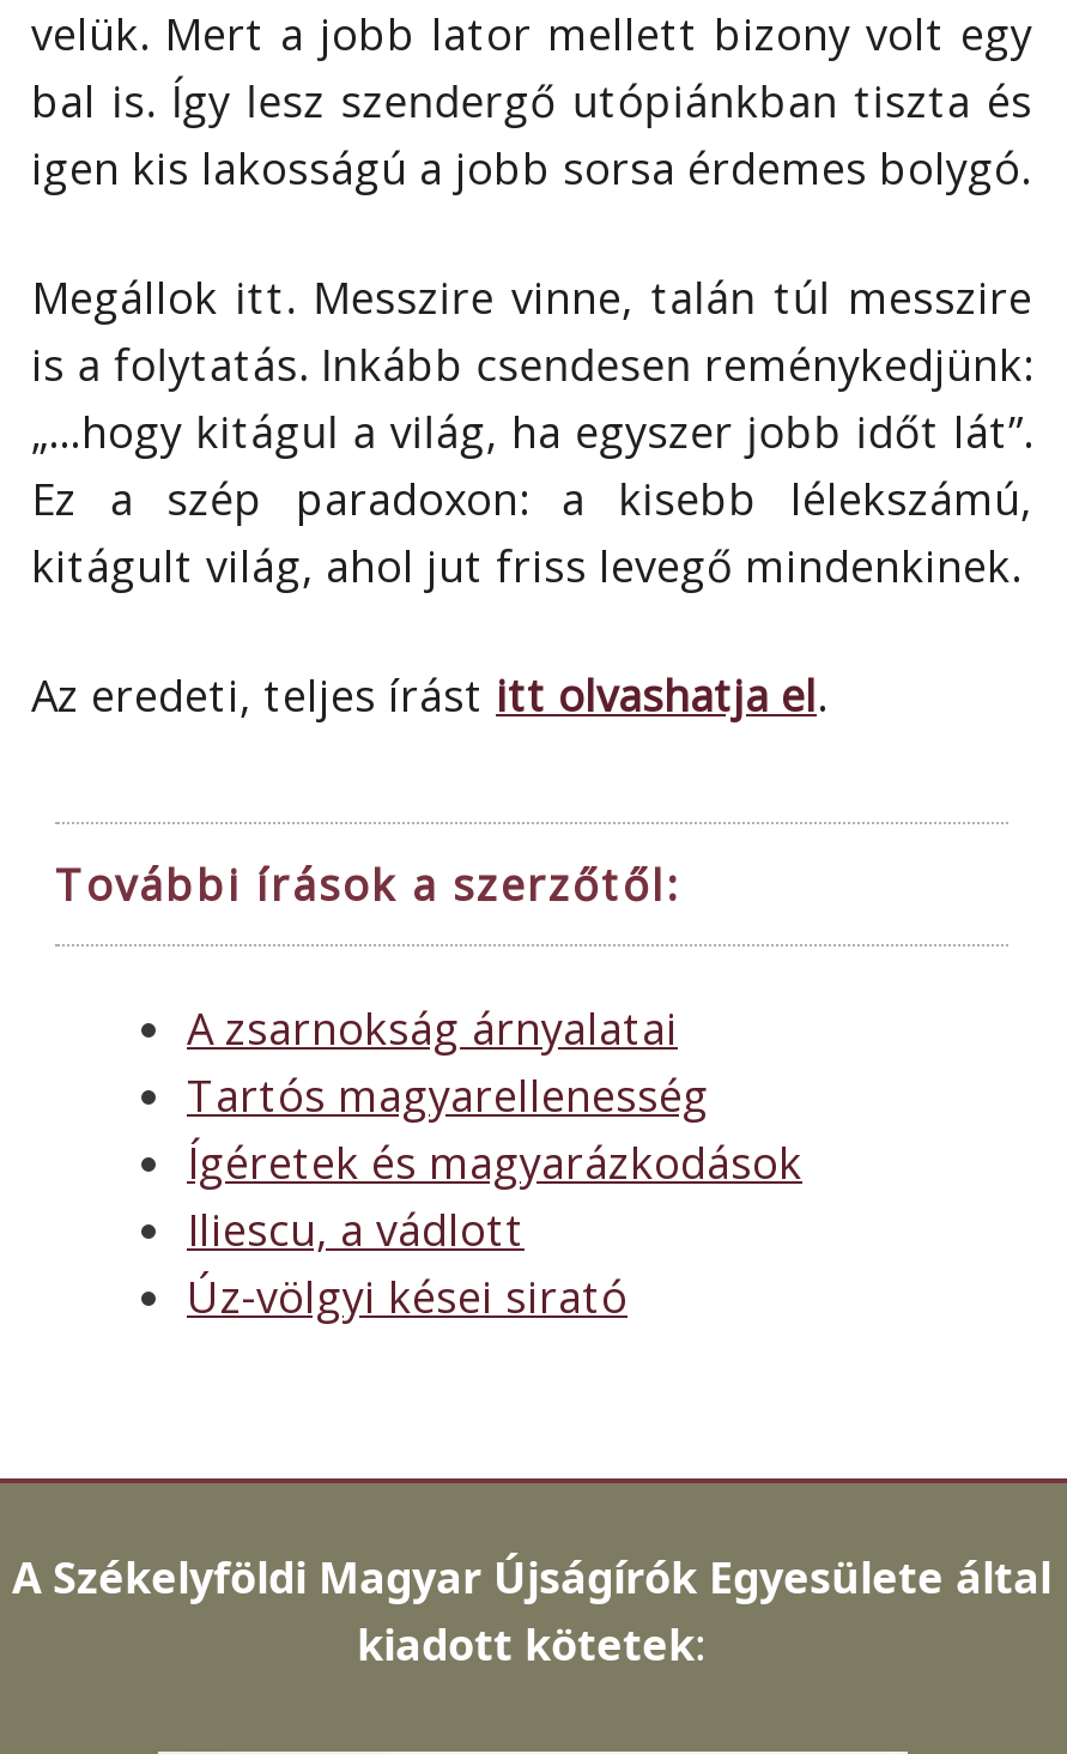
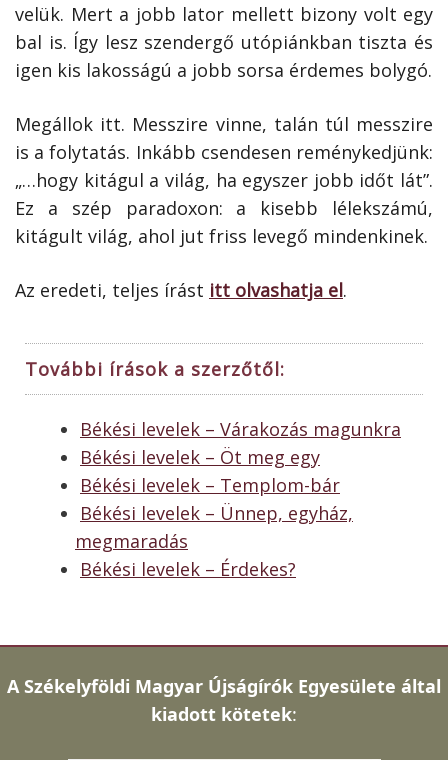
[187,1000,802,1326] A zsarnokság árnyalatai | Tartós magyarellenesség | Ígéretek és magyarázkodások | Iliescu, a vádlott | Úz-völgyi kései sirató -> [75,417,401,581] Békési levelek – Várakozás magunkra | Békési levelek – Öt meg egy | Békési levelek – Templom-bár | Békési levelek – Ünnep, egyház, | megmaradás | Békési levelek – Érdekes?

